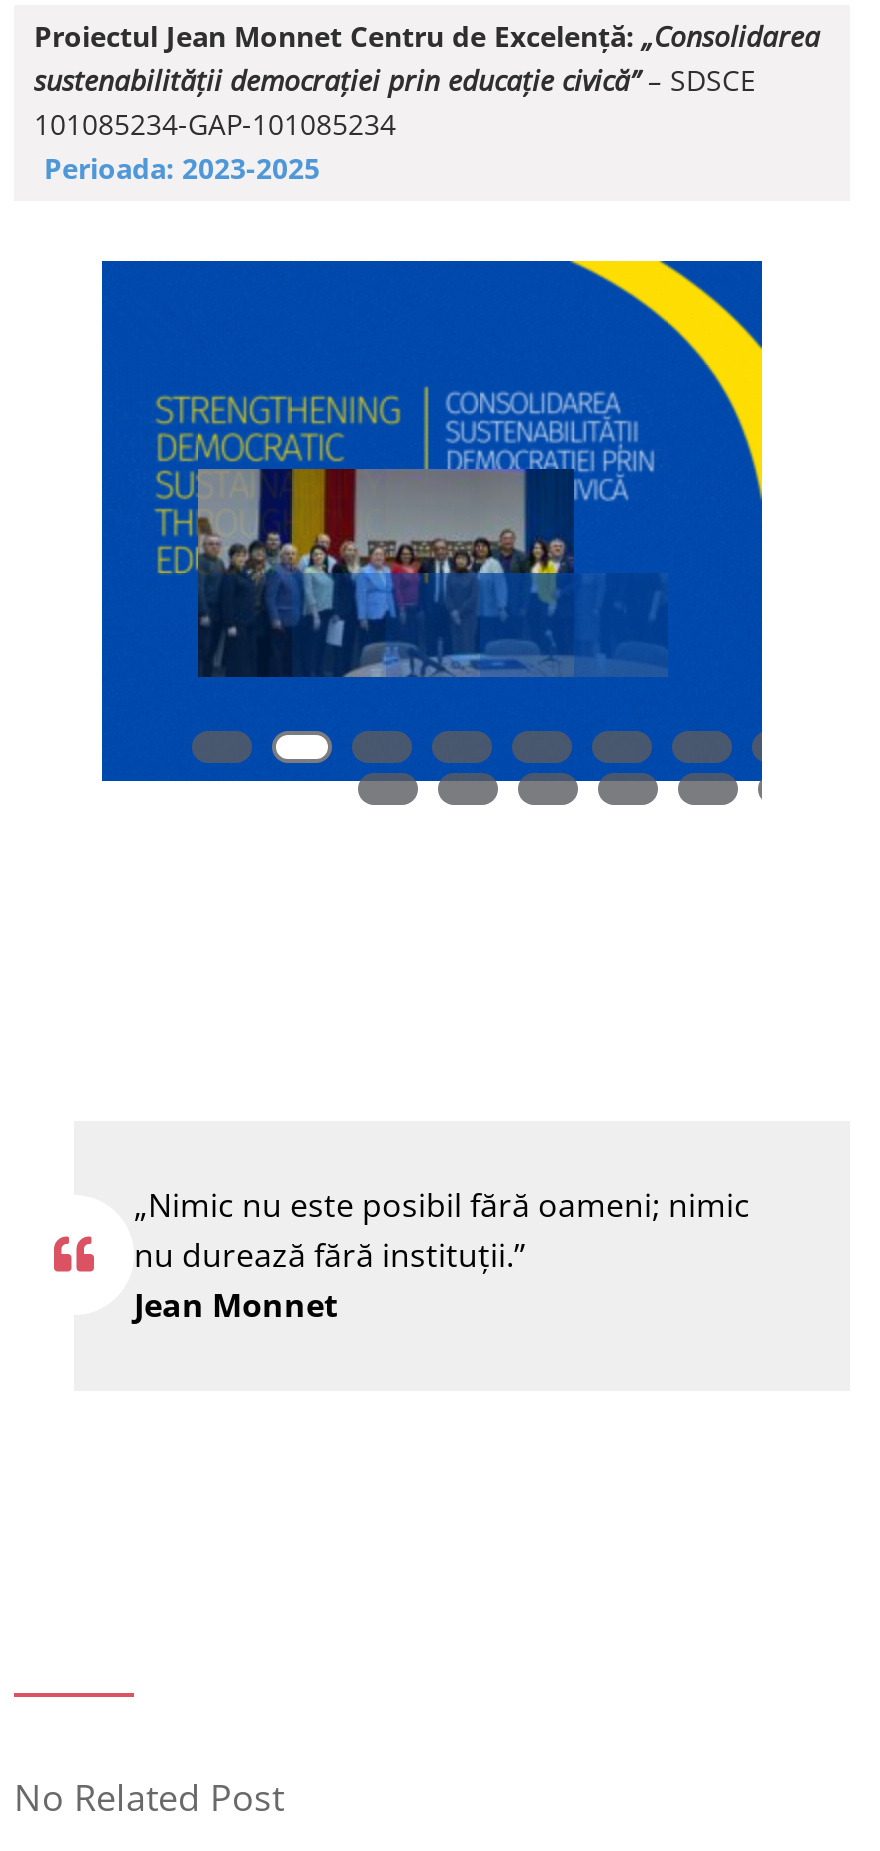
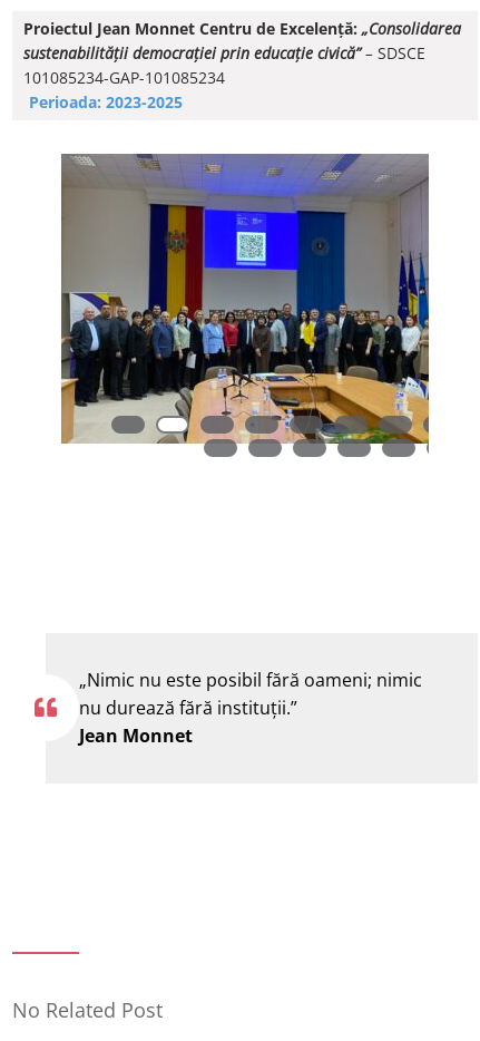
[100,259,764,783] [image] -> [60,153,430,445] [image]

